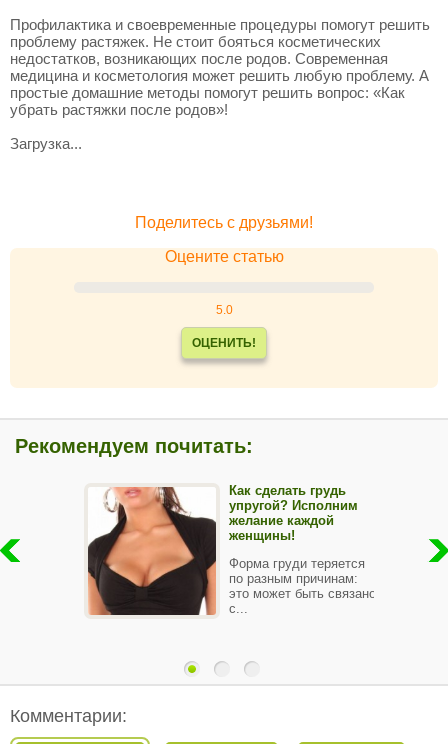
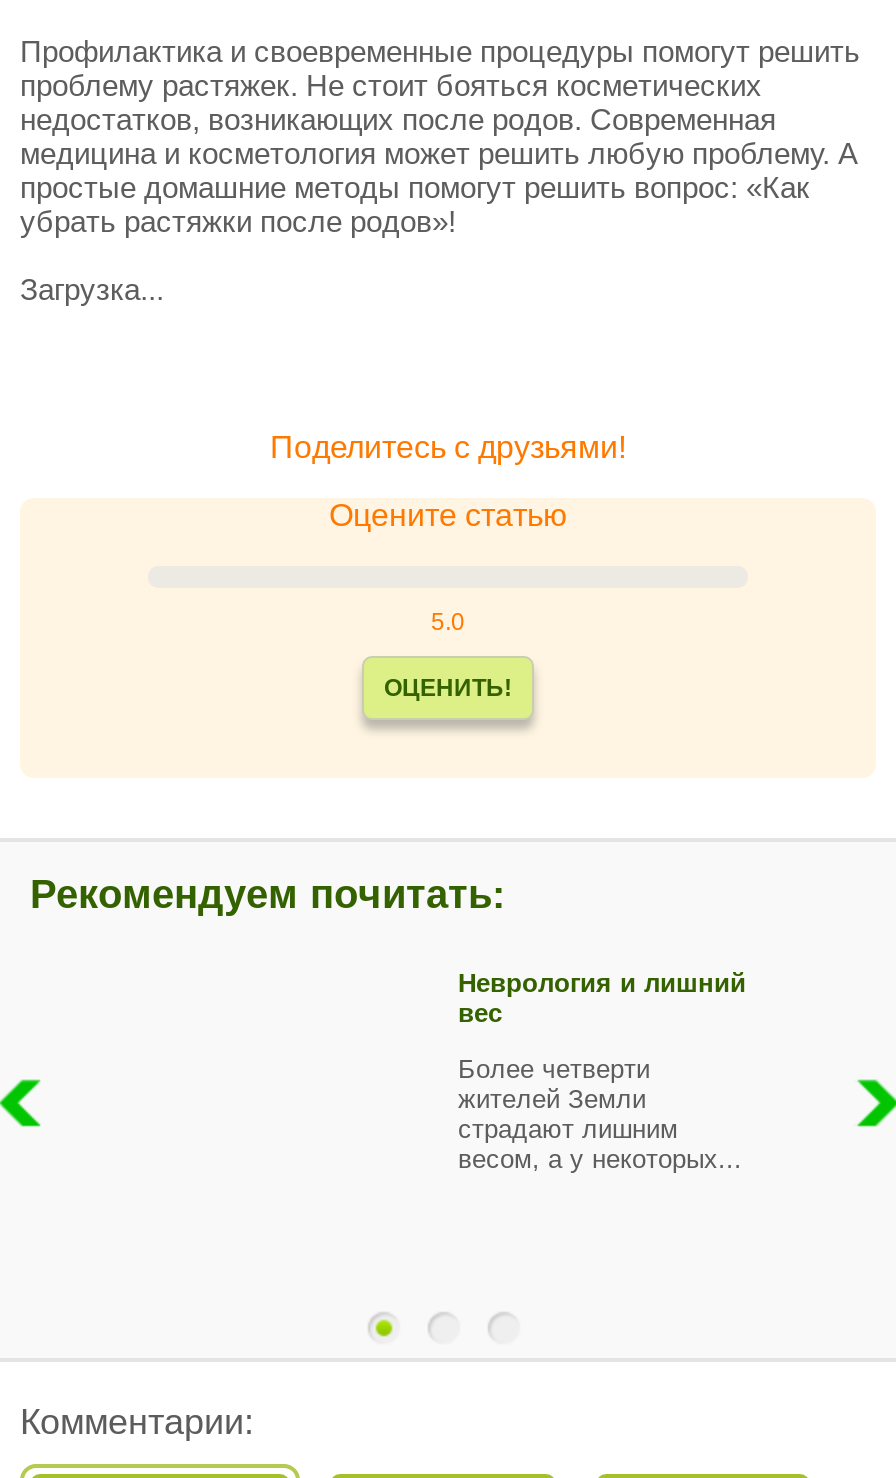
[86,485,215,617] [image] -> none
[229,483,358,543] Как сделать грудь | упругой? Исполним | желание каждой | женщины! -> [458,969,746,1029] Неврология и лишний | вес
[229,556,376,616] Форма груди теряется | по разным причинам: | это может быть связано | с... -> [458,1055,742,1175] Более четверти | жителей Земли | страдают лишним | весом, а у некоторых...

